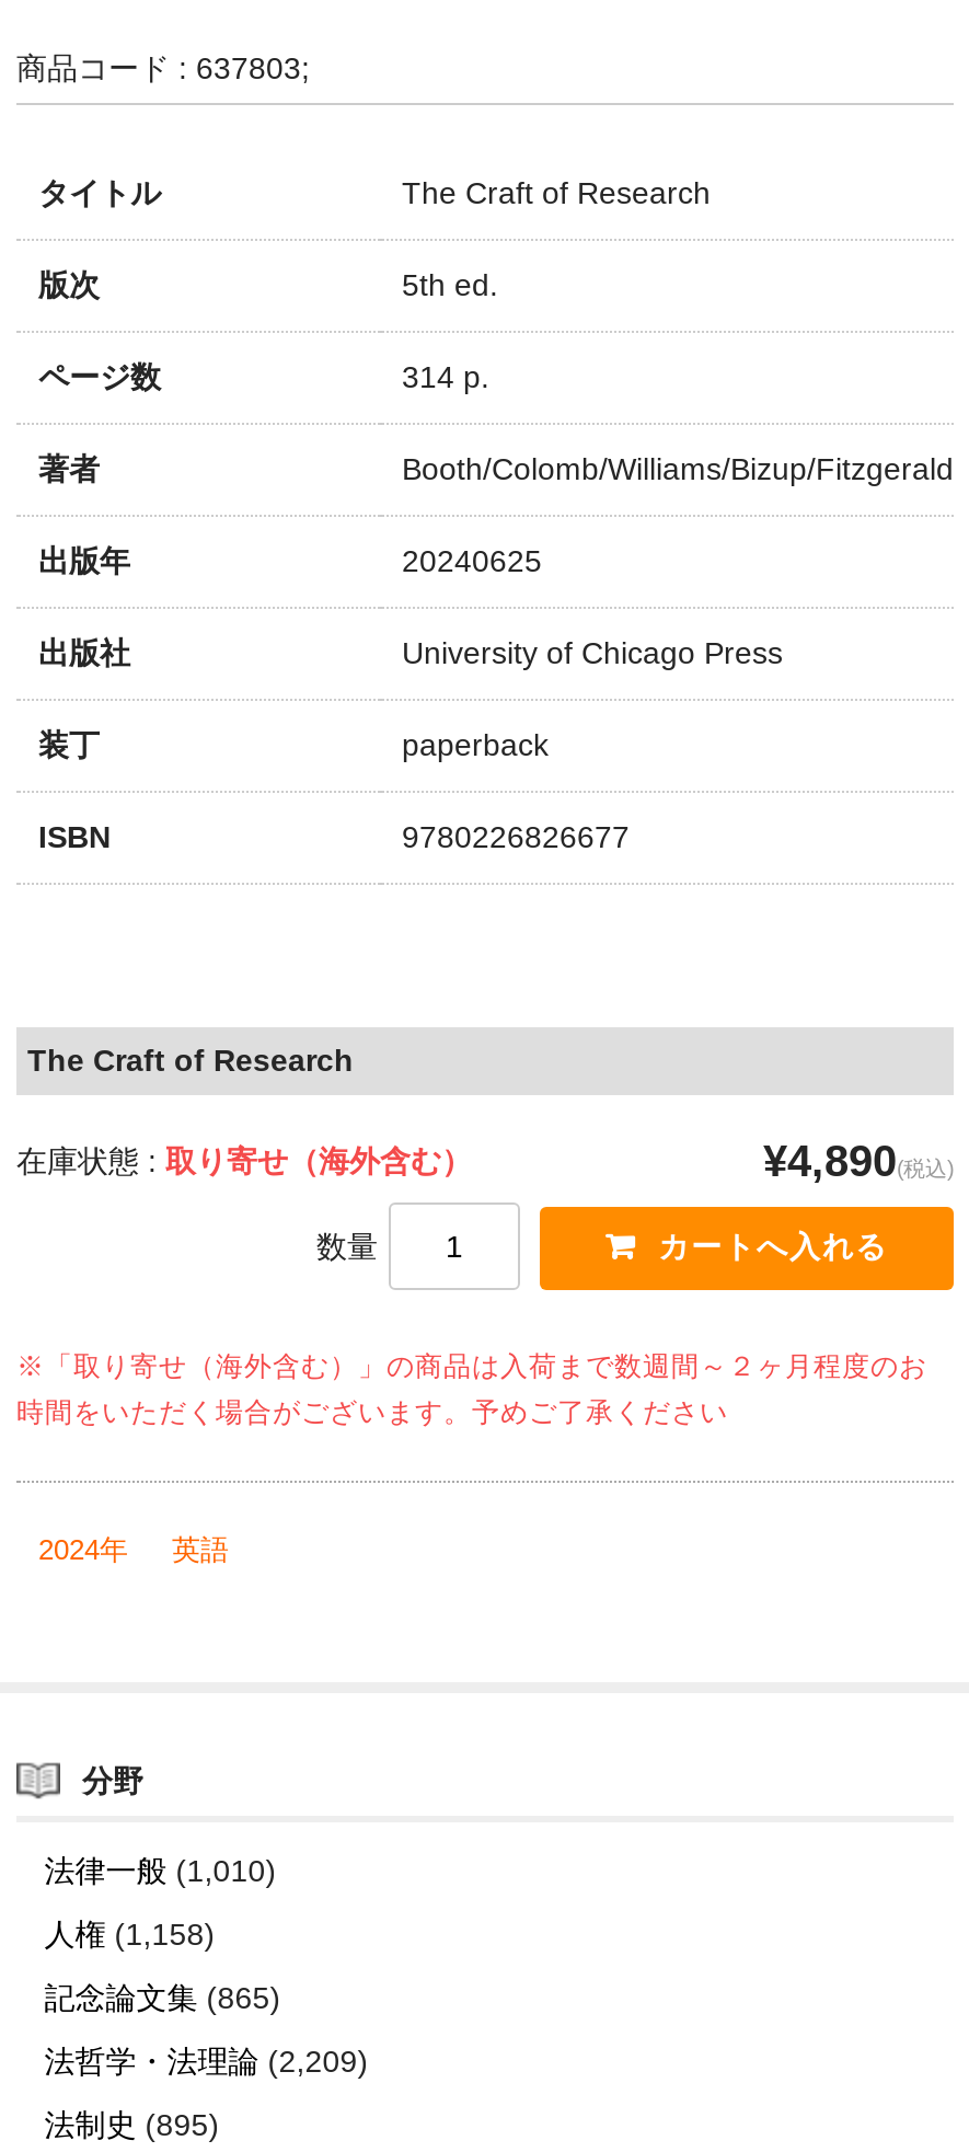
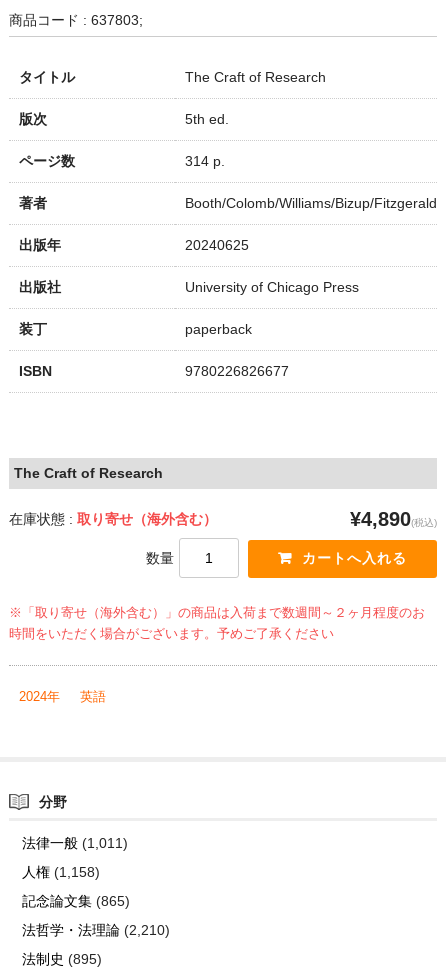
[44,1853,277,1888] 法律一般(1,010) -> [22,835,128,851] 法律一般(1,011)
[44,2043,369,2078] 法哲学・法理論(2,209) -> [22,922,170,938] 法哲学・法理論(2,210)

